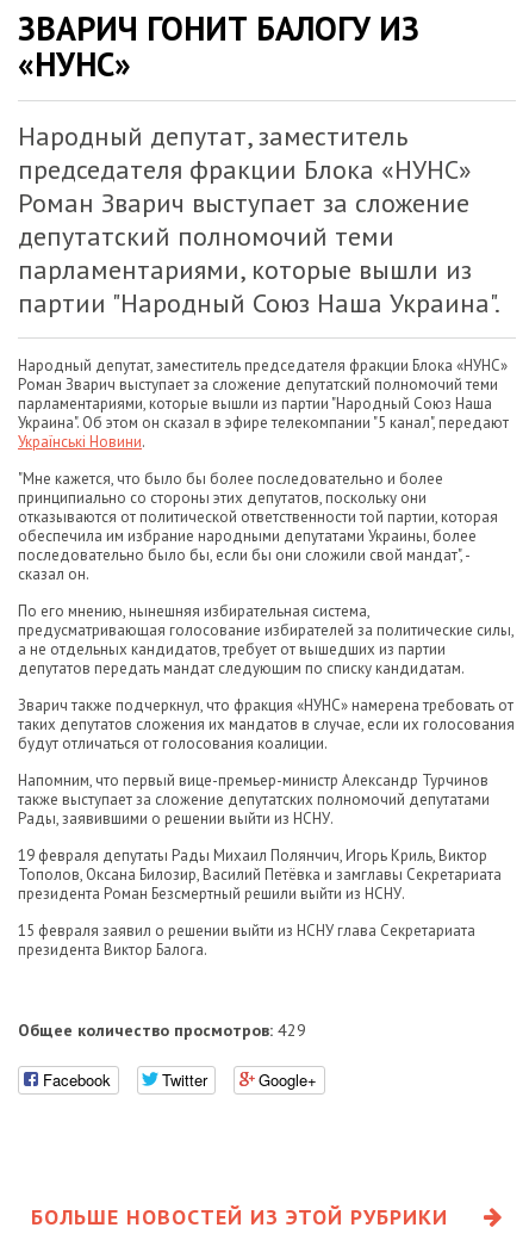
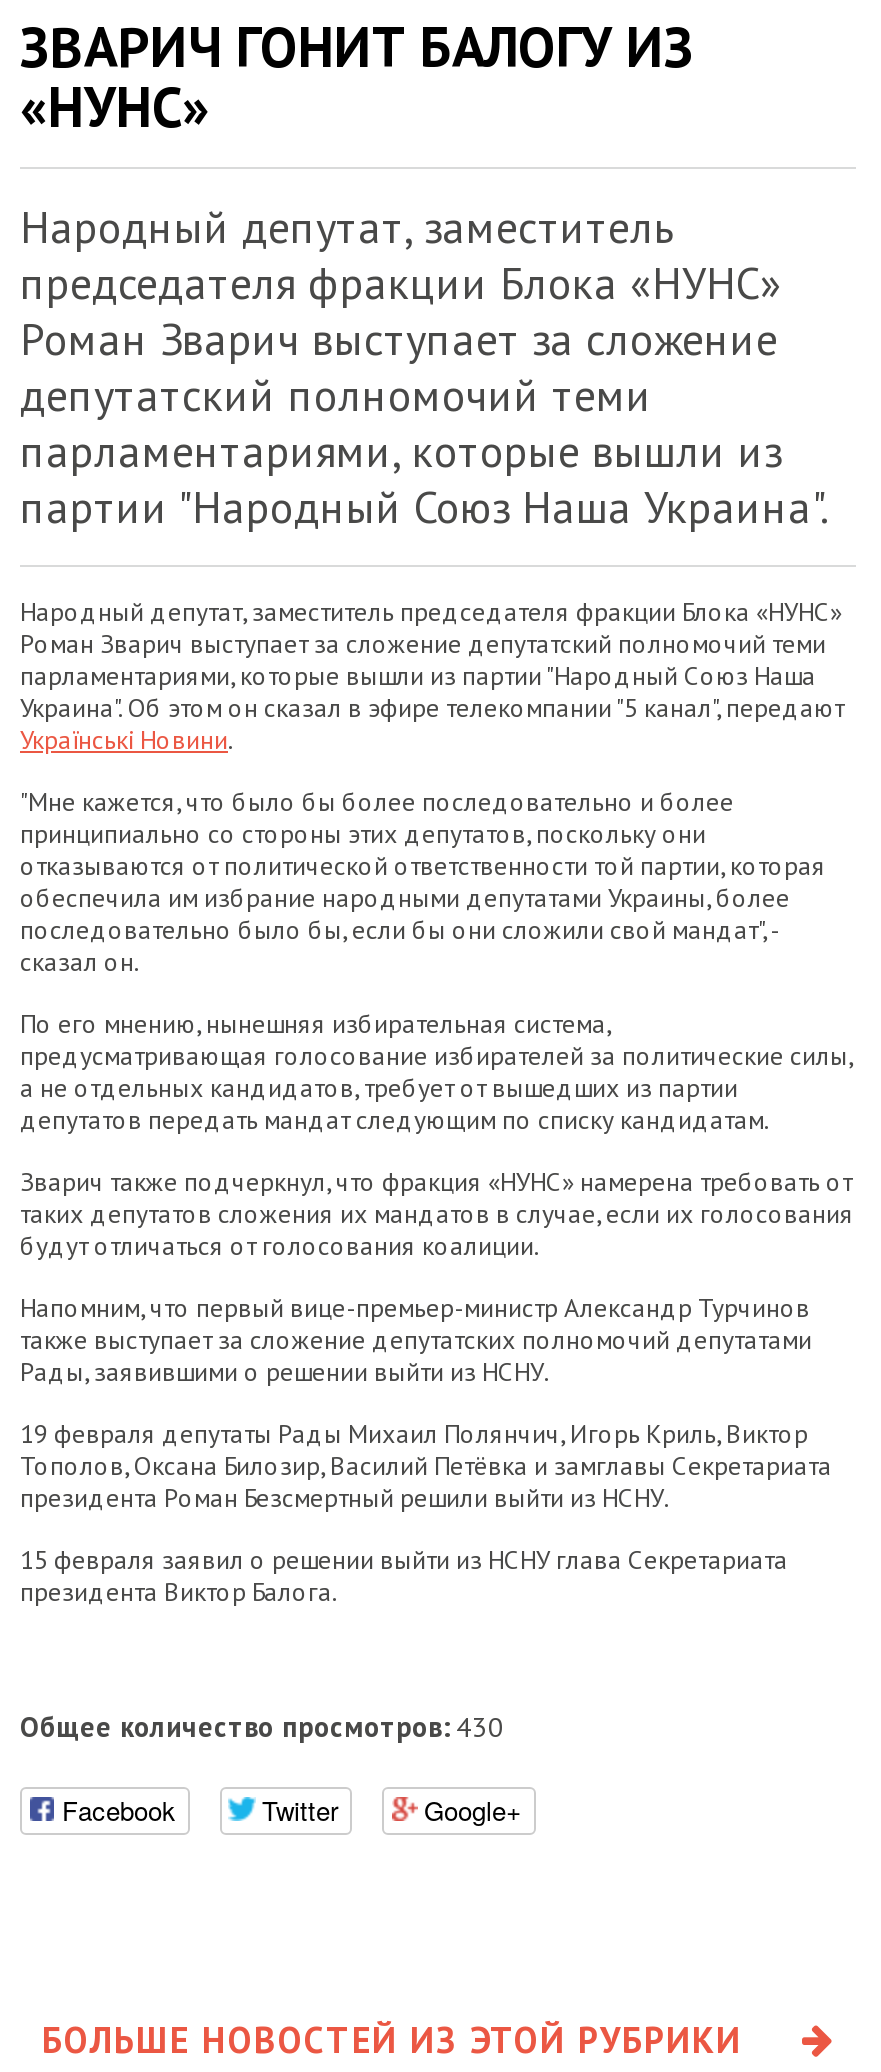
[18,1019,306,1041] Общее количество просмотров: 429 -> [20,1709,504,1745] Общее количество просмотров: 430

